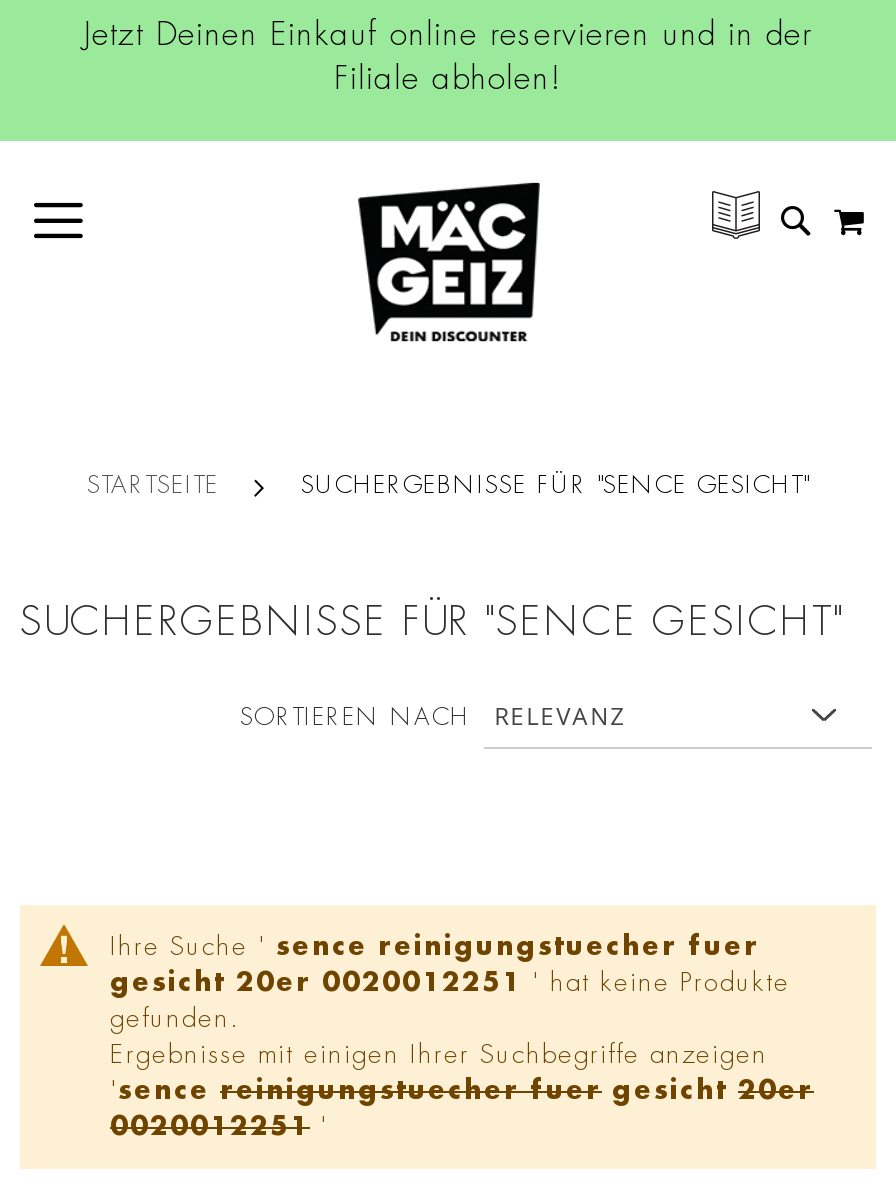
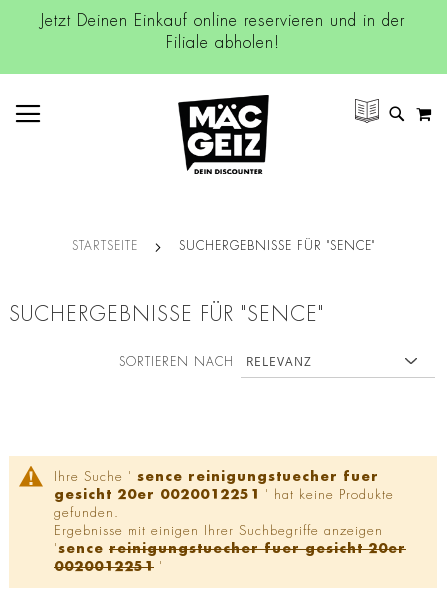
[301,473,809,497] SUCHERGEBNISSE FÜR "SENCE GESICHT" -> [178,240,374,252] SUCHERGEBNISSE FÜR "SENCE"
[20,601,844,641] SUCHERGEBNISSE FÜR "SENCE GESICHT" -> [9,304,324,324] SUCHERGEBNISSE FÜR "SENCE"

